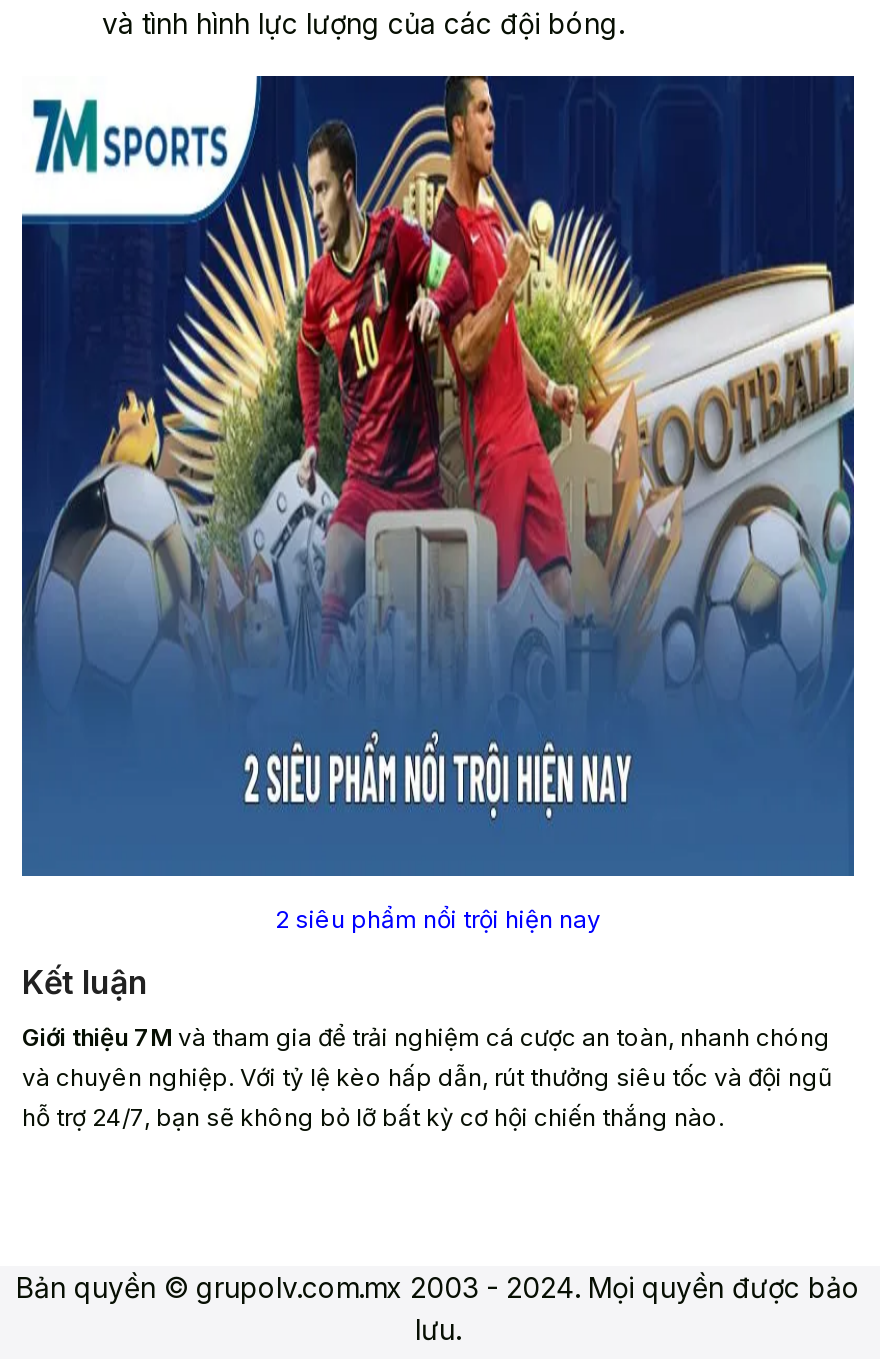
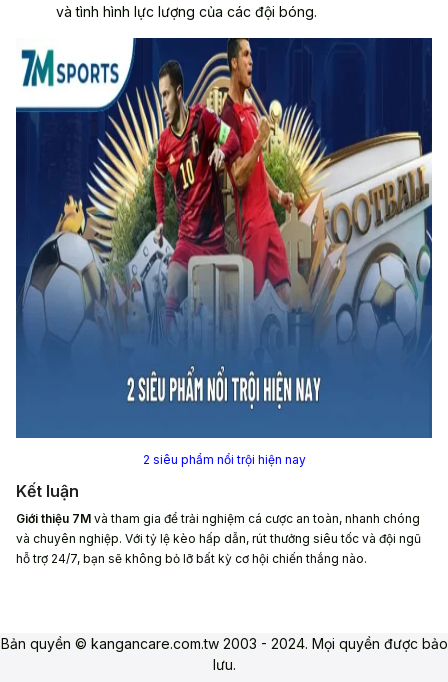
[16,1271,860,1305] Bản quyền © grupolv.com.mx 2003 - 2024. Mọi quyền được bảo -> [0,635,447,652] Bản quyền © kangancare.com.tw 2003 - 2024. Mọi quyền được bảo

